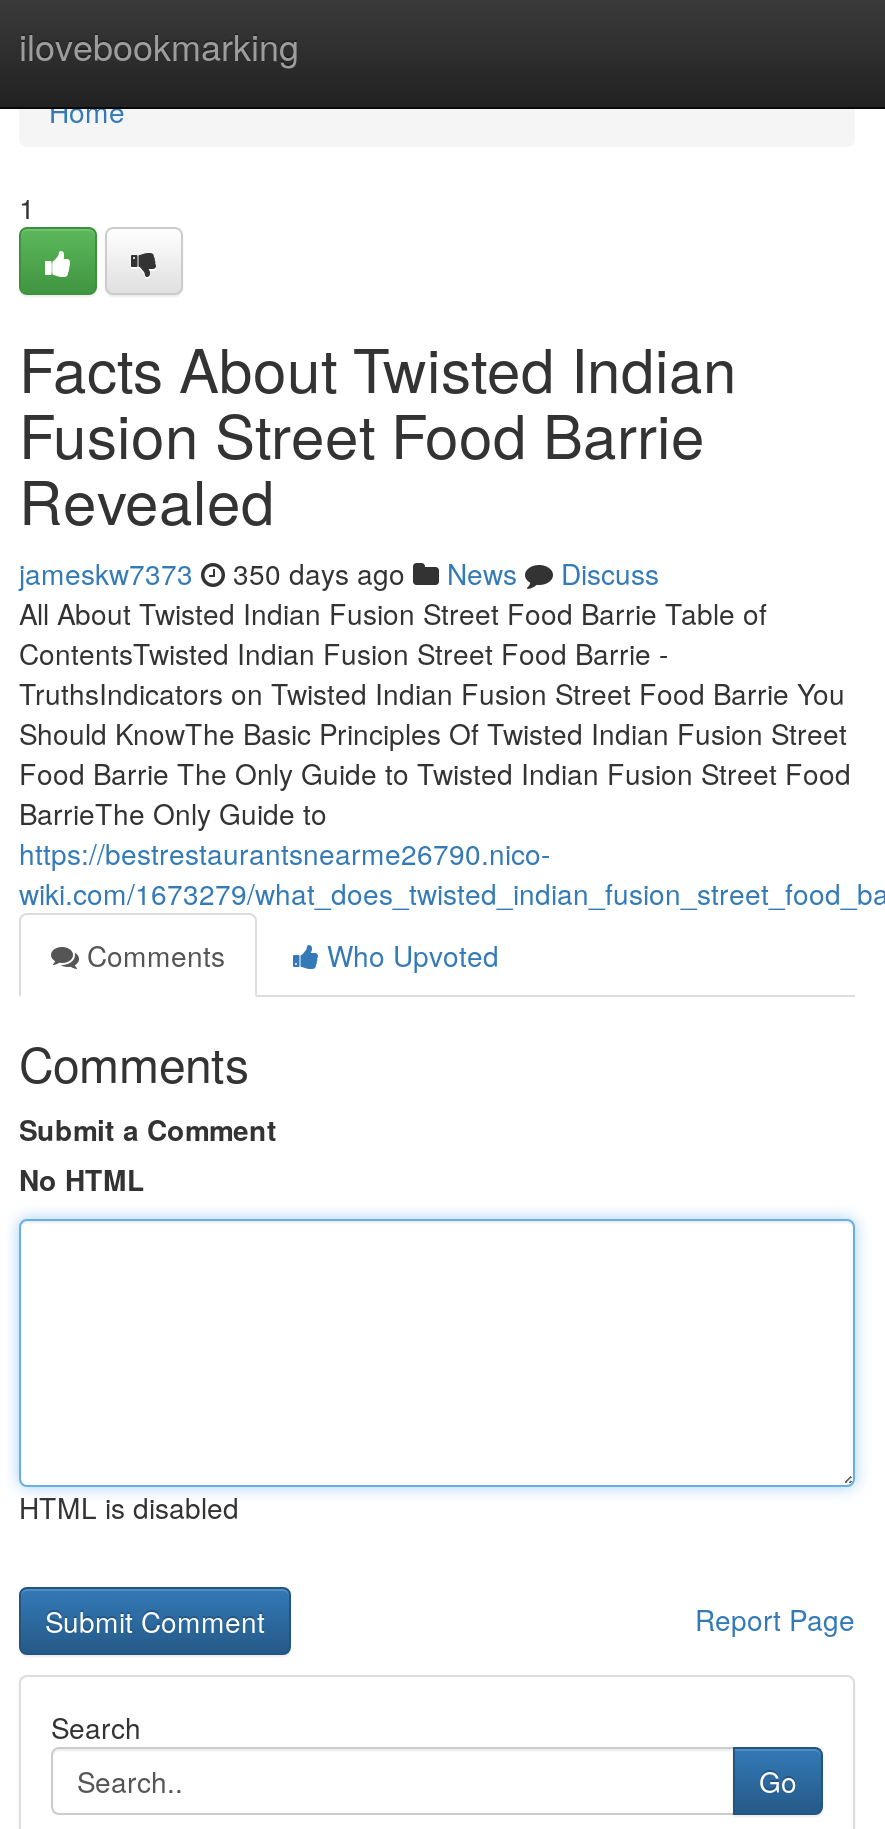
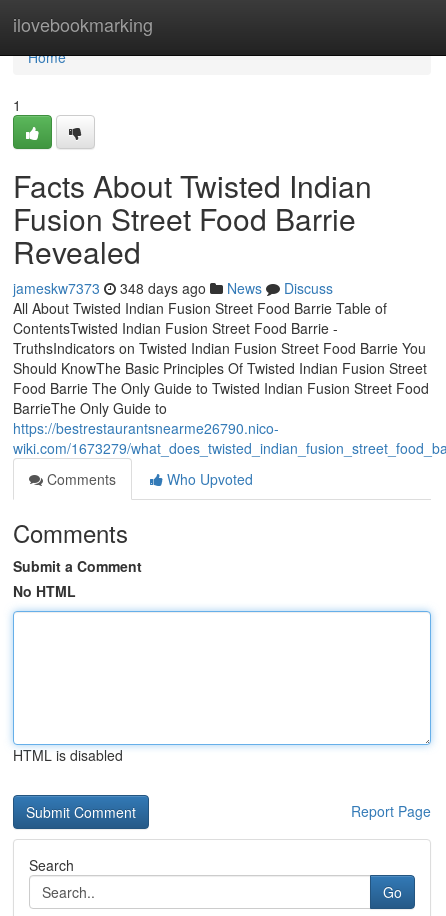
[19,553,659,593] jameskw7373 350 days ago News Discuss -> [13,278,333,298] jameskw7373 348 days ago News Discuss

